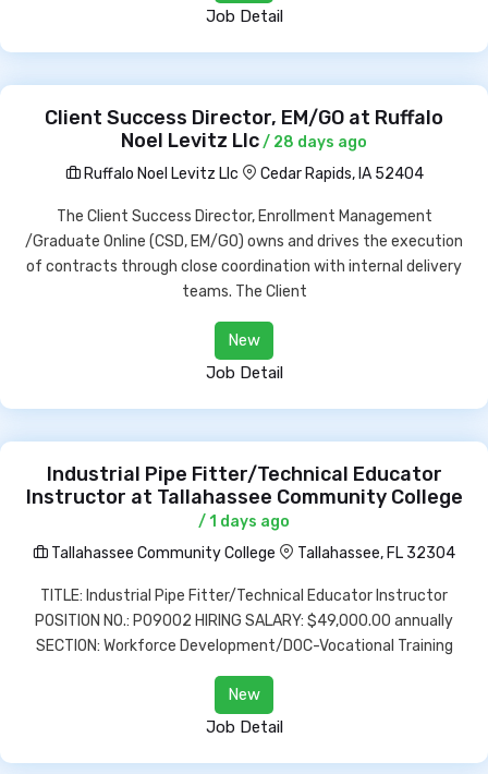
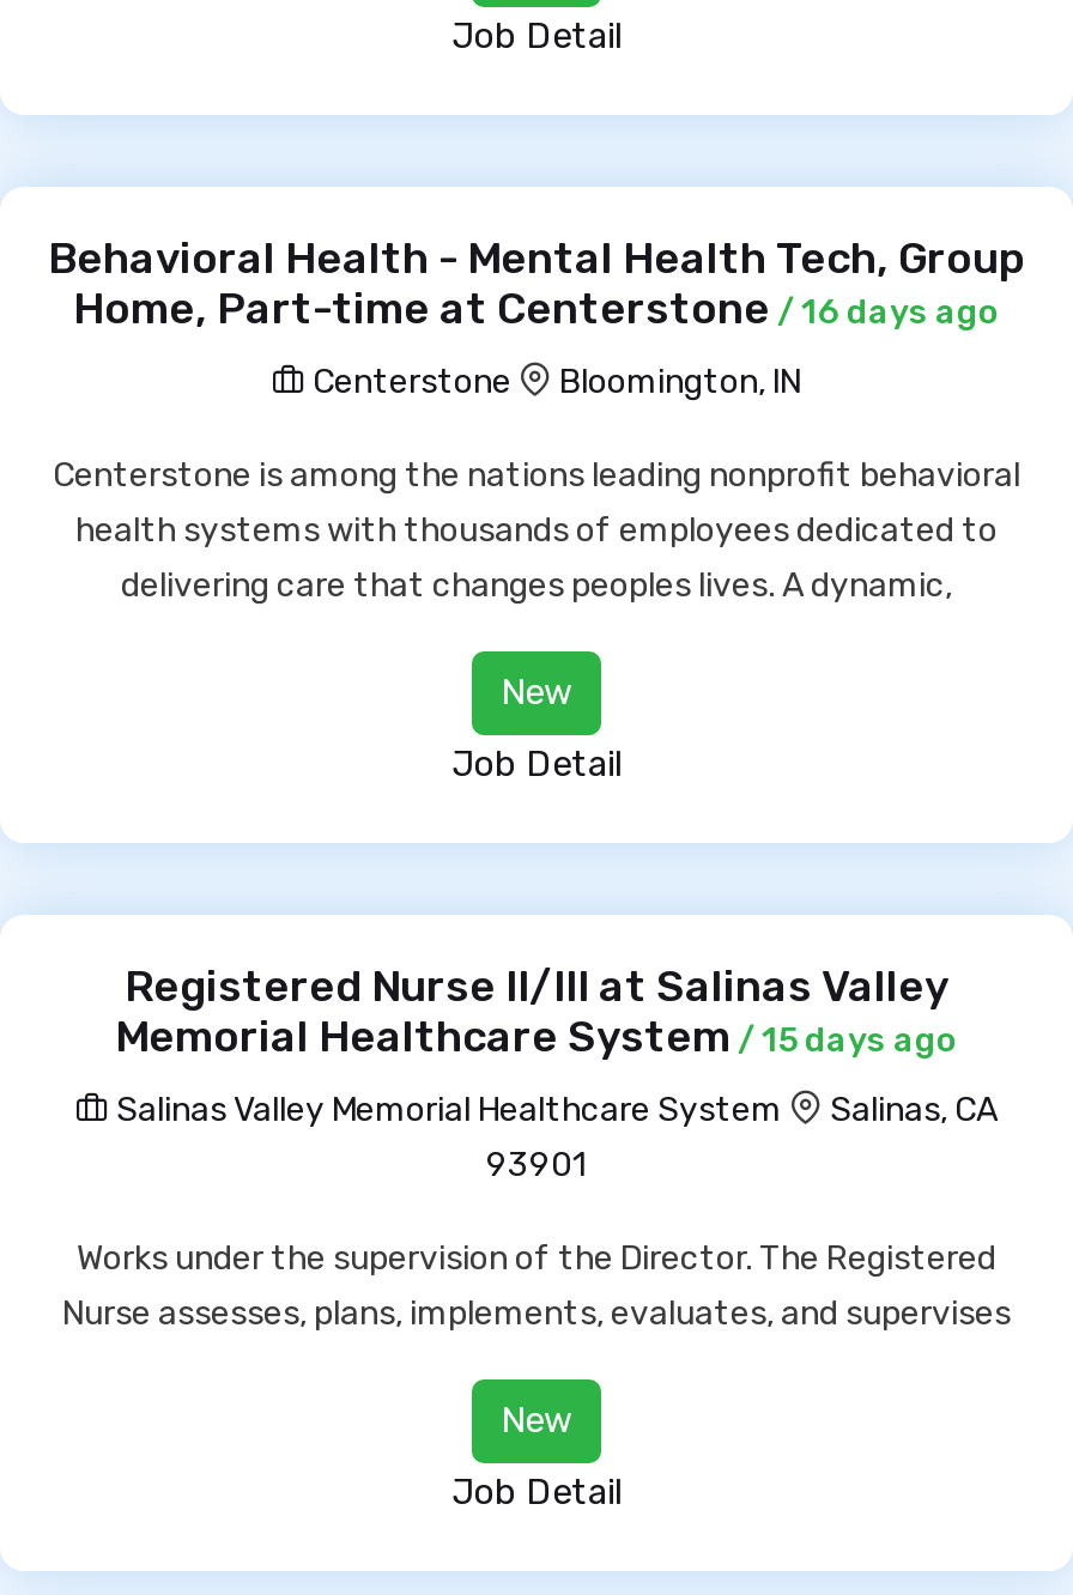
[45,106,443,153] Client Success Director, EM/GO at Ruffalo | Noel Levitz Llc / 28 days ago -> [48,232,1025,335] Behavioral Health - Mental Health Tech, Group | Home, Part-time at Centerstone / 16 days ago
[80,165,423,183] Ruffalo Noel Levitz Llc | Cedar Rapids, IA 52404 -> [305,362,801,402] Centerstone | Bloomington, IN
[25,207,463,301] The Client Success Director, Enrollment Management | /Graduate Online (CSD, EM/GO) owns and drives the execution | of contracts through close coordination with internal delivery | teams. The Client -> [53,455,1020,606] Centerstone is among the nations leading nonprofit behavioral | health systems with thousands of employees dedicated to | delivering care that changes peoples lives. A dynamic,
[26,462,462,531] Industrial Pipe Fitter/Technical Educator | Instructor at Tallahassee Community College | / 1 days ago -> [115,960,958,1063] Registered Nurse II/III at Salinas Valley | Memorial Healthcare System / 15 days ago
[48,544,455,563] Tallahassee Community College | Tallahassee, FL 32304 -> [109,1090,998,1185] Salinas Valley Memorial Healthcare System | Salinas, CA | 93901
[35,586,453,655] TITLE: Industrial Pipe Fitter/Technical Educator Instructor | POSITION NO.: P09002 HIRING SALARY: $49,000.00 annually | SECTION: Workforce Development/DOC-Vocational Training -> [62,1238,1011,1334] Works under the supervision of the Director. The Registered | Nurse assesses, plans, implements, evaluates, and supervises

